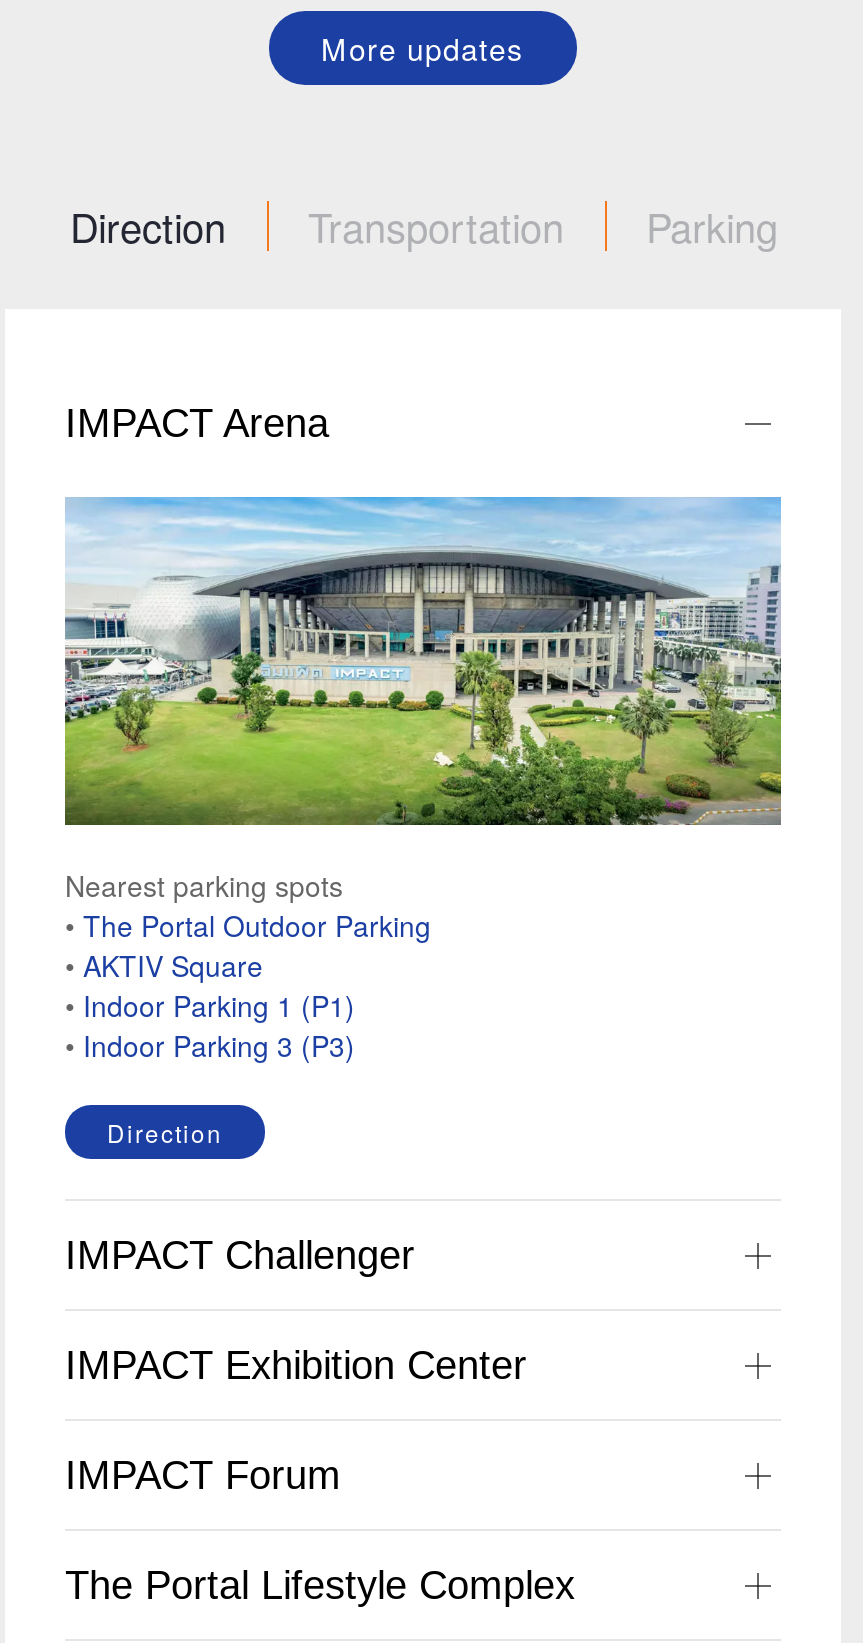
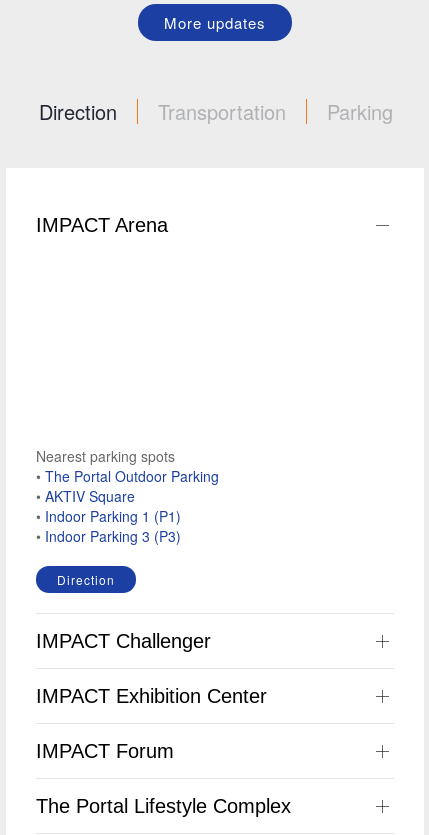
[63,495,783,827] [image] -> none

